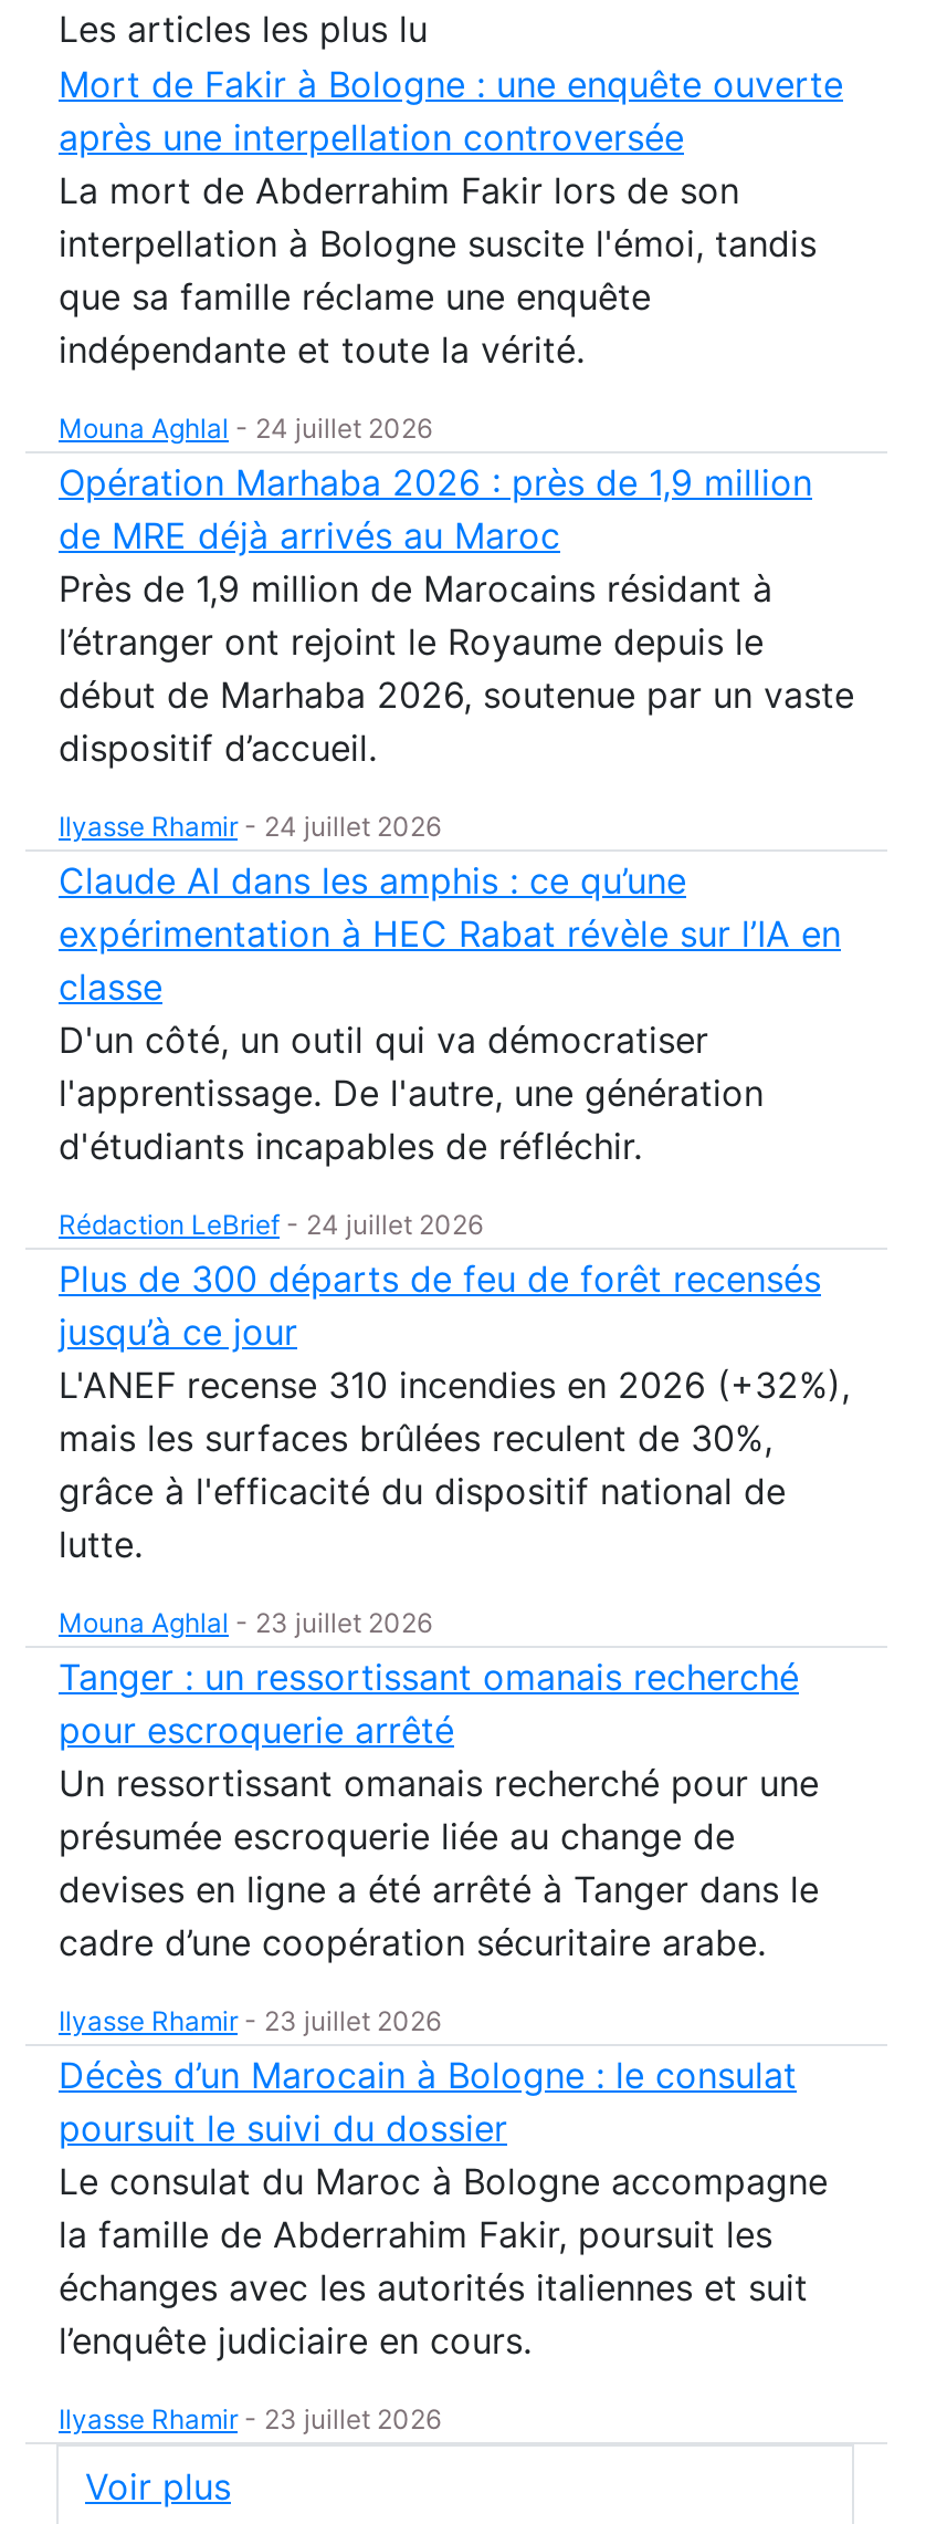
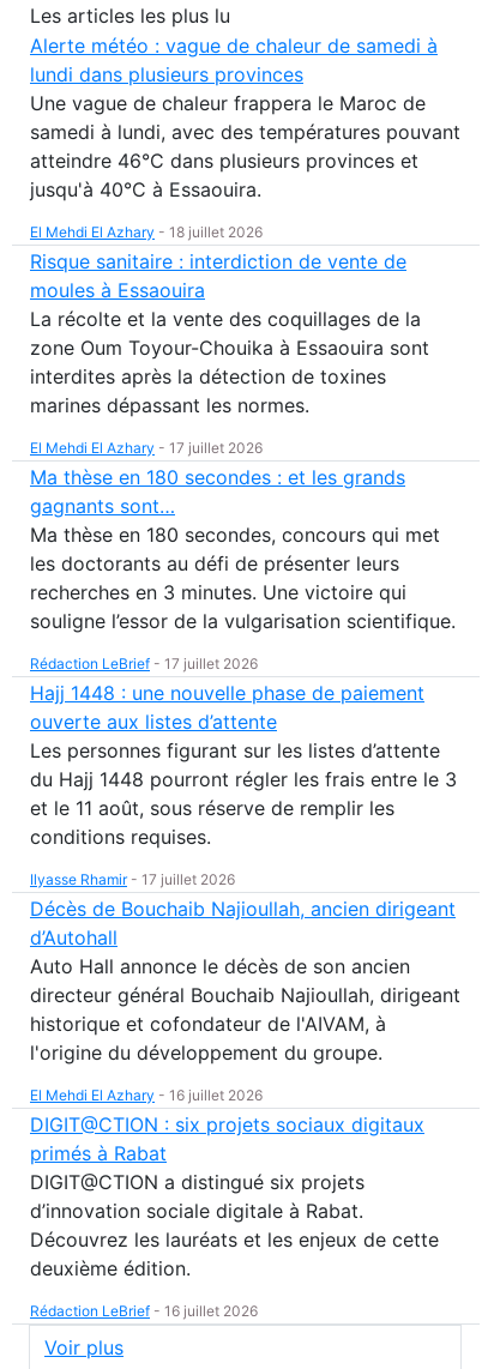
[59,61,843,371] Mort de Fakir à Bologne : une enquête ouverte | après une interpellation controversée | La mort de Abderrahim Fakir lors de son | interpellation à Bologne suscite l'émoi, tandis | que sa famille réclame une enquête | indépendante et toute la vérité. -> [30,33,460,201] Alerte météo : vague de chaleur de samedi à | lundi dans plusieurs provinces | Une vague de chaleur frappera le Maroc de | samedi à lundi, avec des températures pouvant | atteindre 46°C dans plusieurs provinces et | jusqu'à 40°C à Essaouira.
[59,411,854,769] Mouna Aghlal - 24 juillet 2026 | Opération Marhaba 2026 : près de 1,9 million | de MRE déjà arrivés au Maroc | Près de 1,9 million de Marocains résidant à | l’étranger ont rejoint le Royaume depuis le | début de Marhaba 2026, soutenue par un vaste | dispositif d’accueil. -> [30,222,429,417] El Mehdi El Azhary - 18 juillet 2026 | Risque sanitaire : interdiction de vente de | moules à Essaouira | La récolte et la vente des coquillages de la | zone Oum Toyour-Chouika à Essaouira sont | interdites après la détection de toxines | marines dépassant les normes.
[59,809,841,1167] Ilyasse Rhamir - 24 juillet 2026 | Claude AI dans les amphis : ce qu’une | expérimentation à HEC Rabat révèle sur l’IA en | classe | D'un côté, un outil qui va démocratiser | l'apprentissage. De l'autre, une génération | d'étudiants incapables de réfléchir. -> [30,438,456,632] El Mehdi El Azhary - 17 juillet 2026 | Ma thèse en 180 secondes : et les grands | gagnants sont… | Ma thèse en 180 secondes, concours qui met | les doctorants au défi de présenter leurs | recherches en 3 minutes. Une victoire qui | souligne l’essor de la vulgarisation scientifique.
[59,1207,850,1565] Rédaction LeBrief - 24 juillet 2026 | Plus de 300 départs de feu de forêt recensés | jusqu’à ce jour | L'ANEF recense 310 incendies en 2026 (+32%), | mais les surfaces brûlées reculent de 30%, | grâce à l'efficacité du dispositif national de | lutte. -> [30,654,457,848] Rédaction LeBrief - 17 juillet 2026 | Hajj 1448 : une nouvelle phase de paiement | ouverte aux listes d’attente | Les personnes figurant sur les listes d’attente | du Hajj 1448 pourront régler les frais entre le 3 | et le 11 août, sous réserve de remplir les | conditions requises.
[59,1605,819,1963] Mouna Aghlal - 23 juillet 2026 | Tanger : un ressortissant omanais recherché | pour escroquerie arrêté | Un ressortissant omanais recherché pour une | présumée escroquerie liée au change de | devises en ligne a été arrêté à Tanger dans le | cadre d’une coopération sécuritaire arabe. -> [30,870,460,1064] Ilyasse Rhamir - 17 juillet 2026 | Décès de Bouchaib Najioullah, ancien dirigeant | d’Autohall | Auto Hall annonce le décès de son ancien | directeur général Bouchaib Najioullah, dirigeant | historique et cofondateur de l'AIVAM, à | l'origine du développement du groupe.
[59,2003,828,2362] Ilyasse Rhamir - 23 juillet 2026 | Décès d’un Marocain à Bologne : le consulat | poursuit le suivi du dossier | Le consulat du Maroc à Bologne accompagne | la famille de Abderrahim Fakir, poursuit les | échanges avec les autorités italiennes et suit | l’enquête judiciaire en cours. -> [30,1086,439,1280] El Mehdi El Azhary - 16 juillet 2026 | DIGIT@CTION : six projets sociaux digitaux | primés à Rabat | DIGIT@CTION a distingué six projets | d’innovation sociale digitale à Rabat. | Découvrez les lauréats et les enjeux de cette | deuxième édition.
[59,2401,441,2435] Ilyasse Rhamir - 23 juillet 2026 -> [30,1301,258,1319] Rédaction LeBrief - 16 juillet 2026

